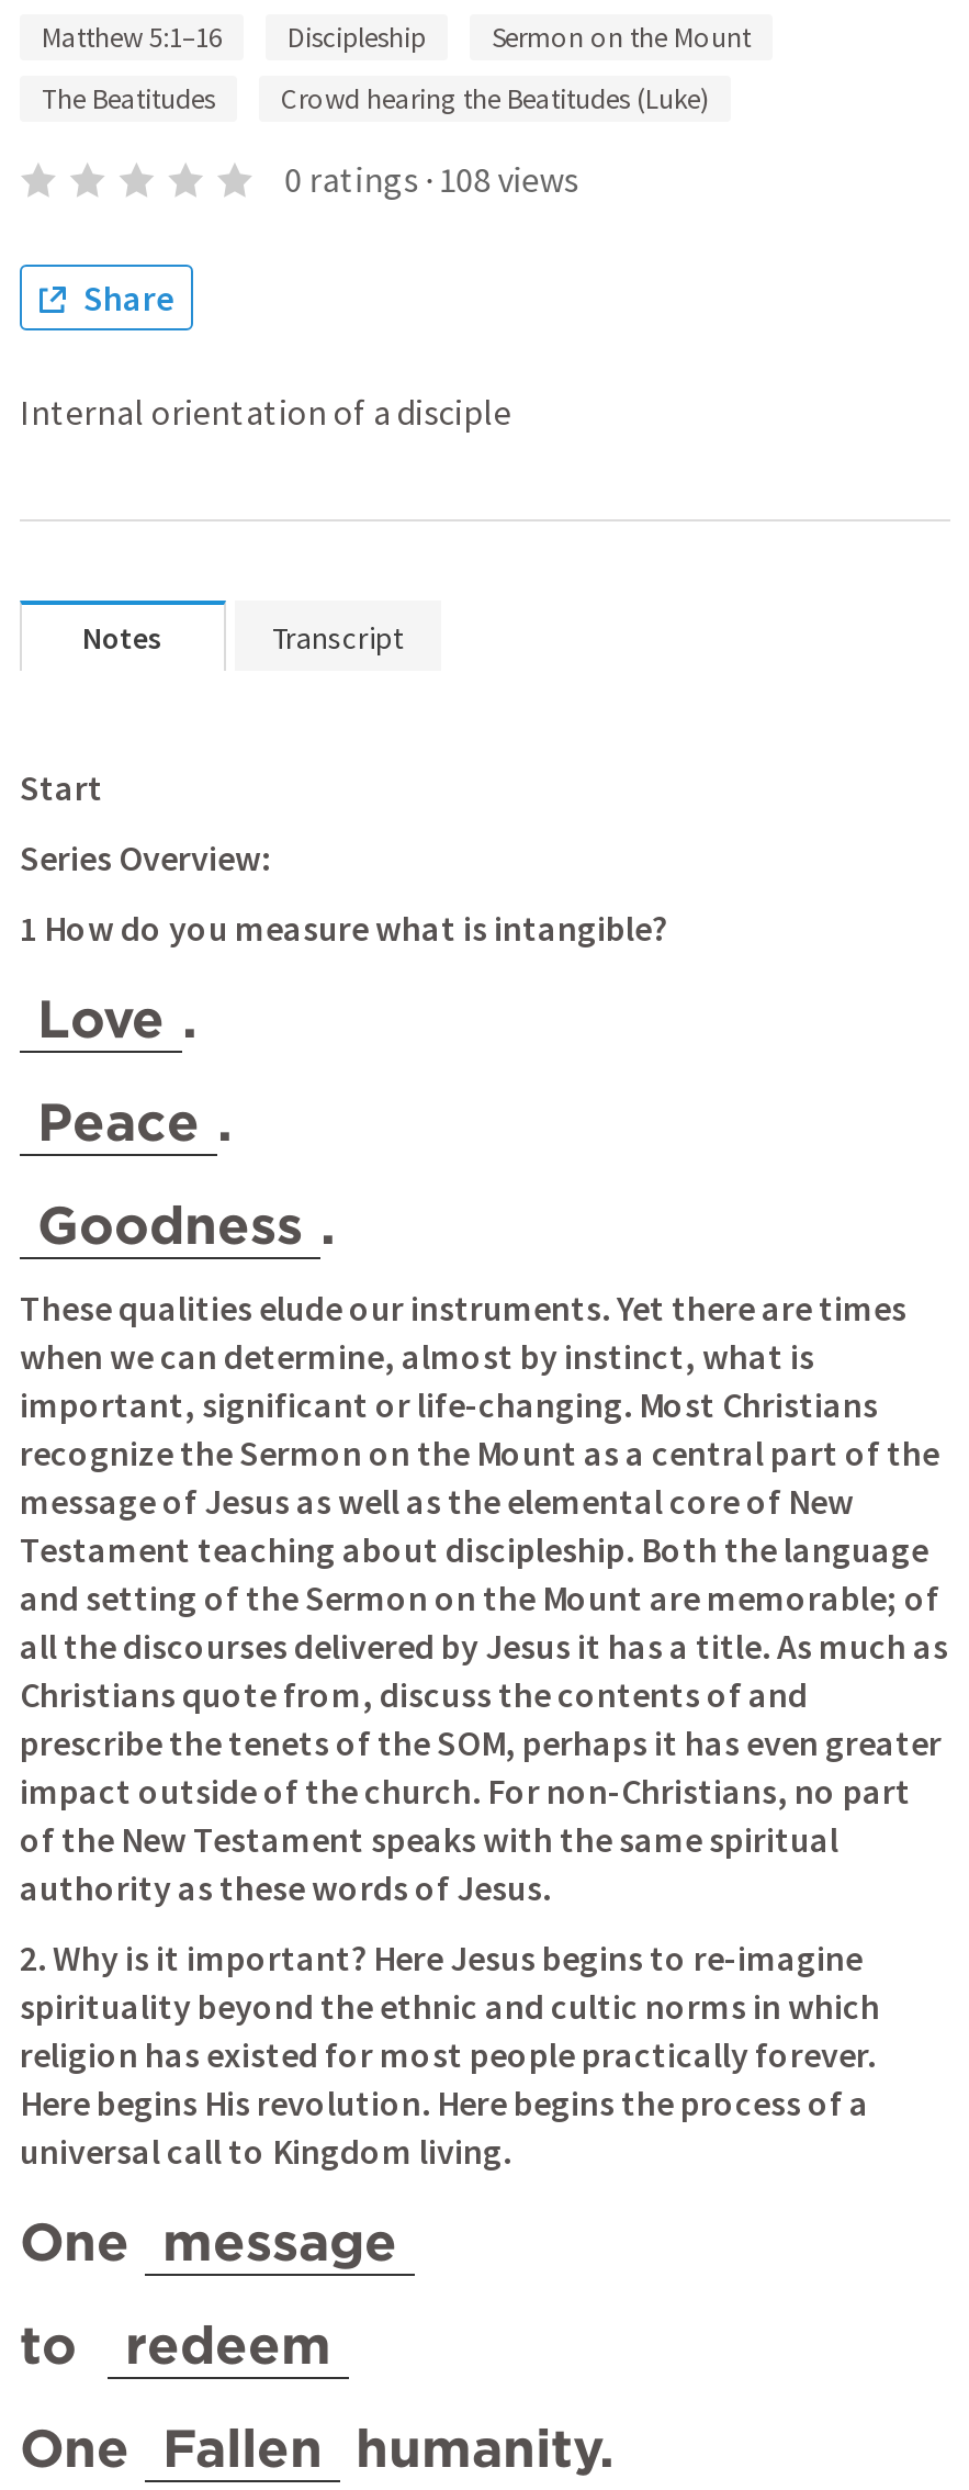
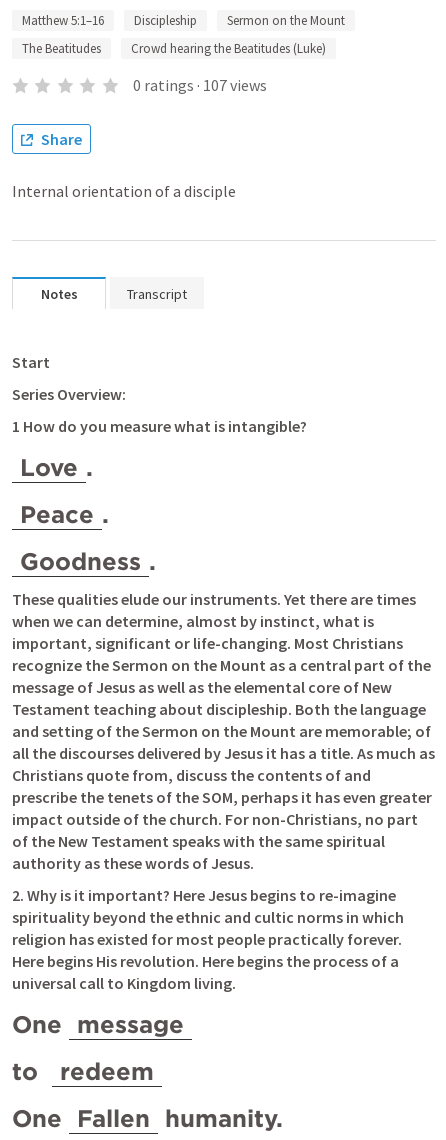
[285,157,579,201] 0 ratings · 108 views -> [133,75,267,95] 0 ratings · 107 views

